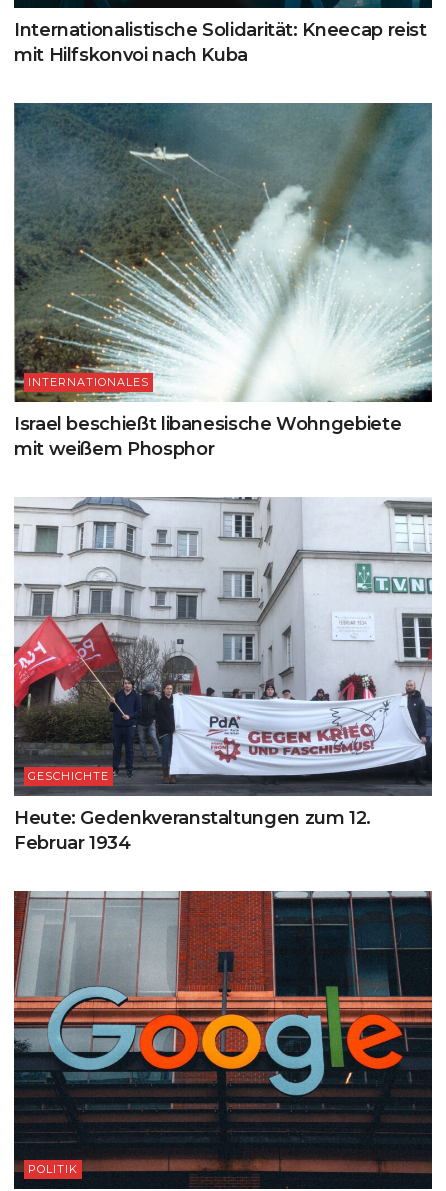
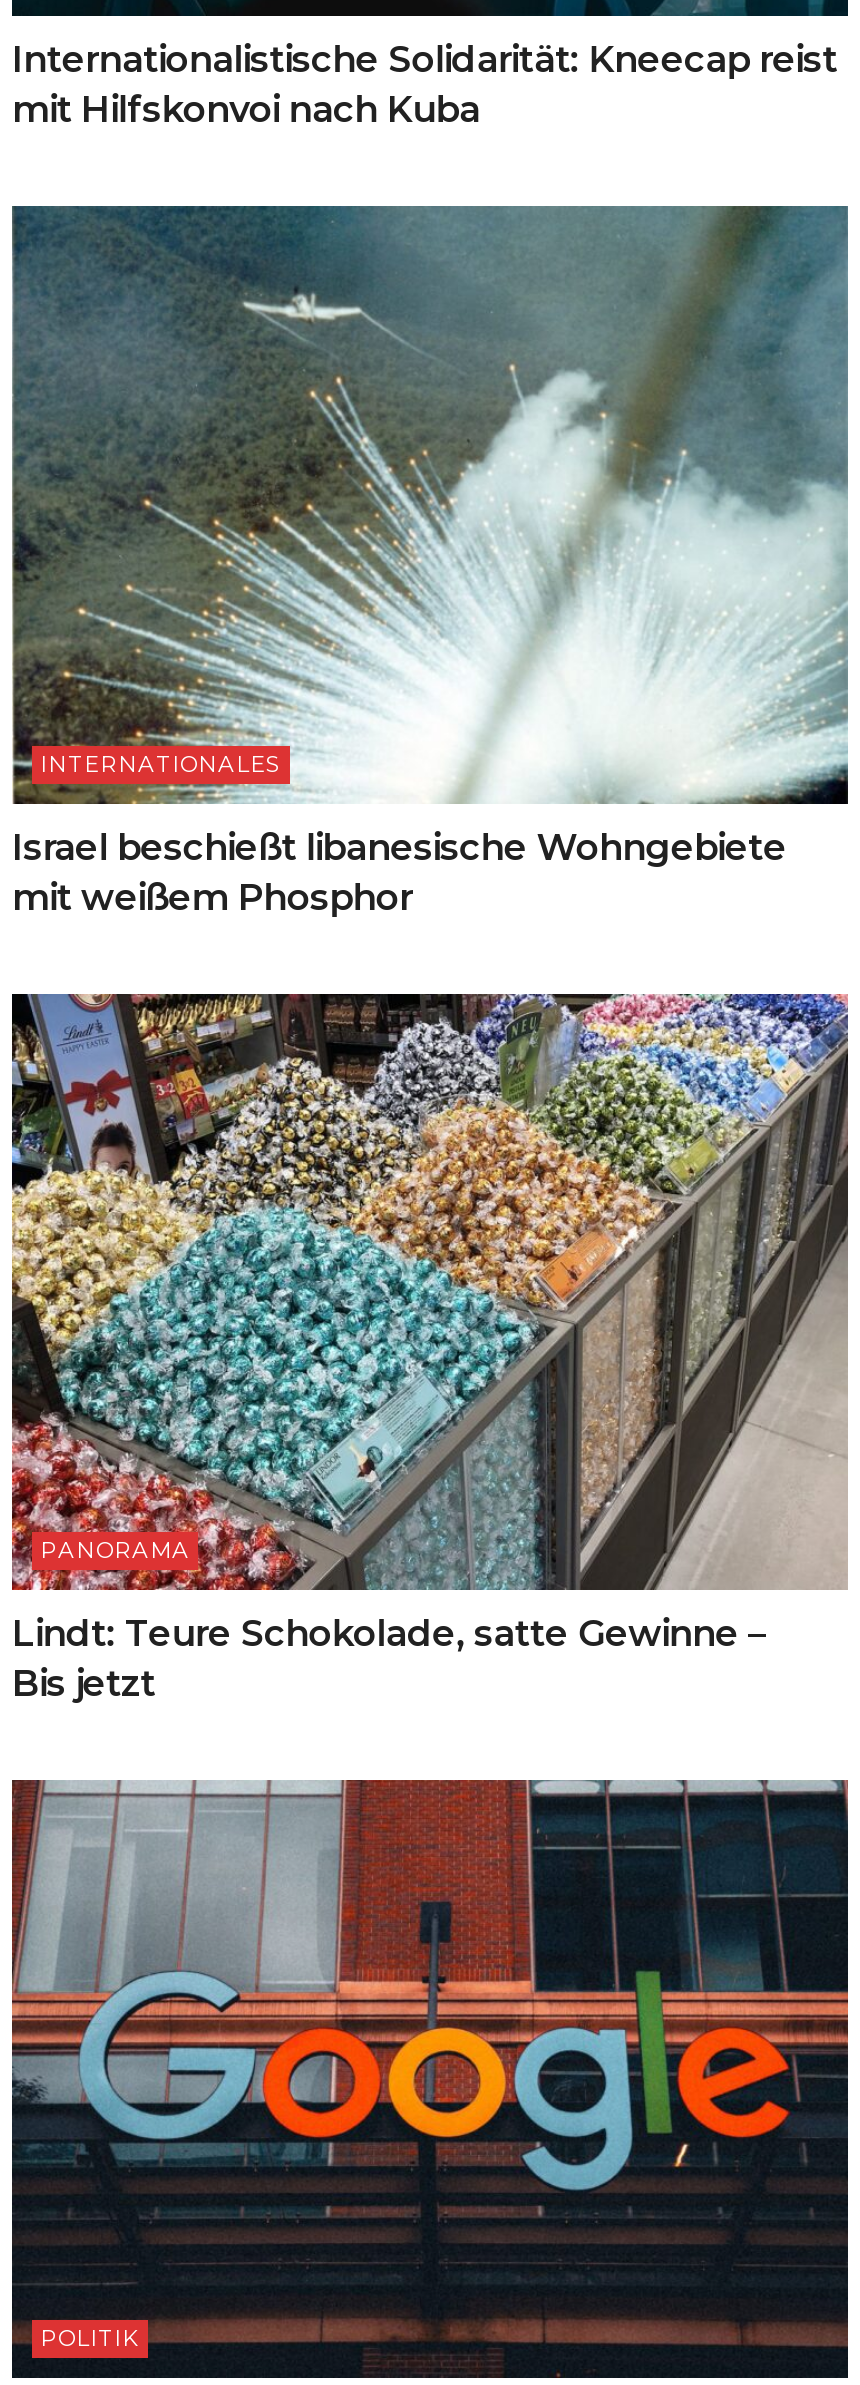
[13,496,433,797] [image] | GESCHICHTE -> [10,992,850,1592] [image] | PANORAMA
[14,806,371,853] Heute: Gedenkveranstaltungen zum 12. | Februar 1934 -> [12,1613,765,1707] Lindt: Teure Schokolade, satte Gewinne – | Bis jetzt

